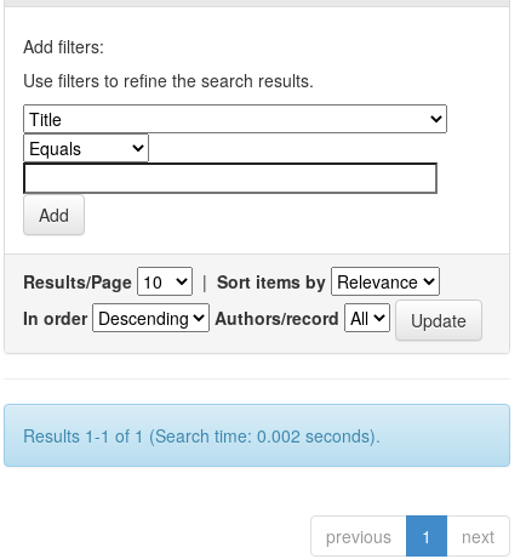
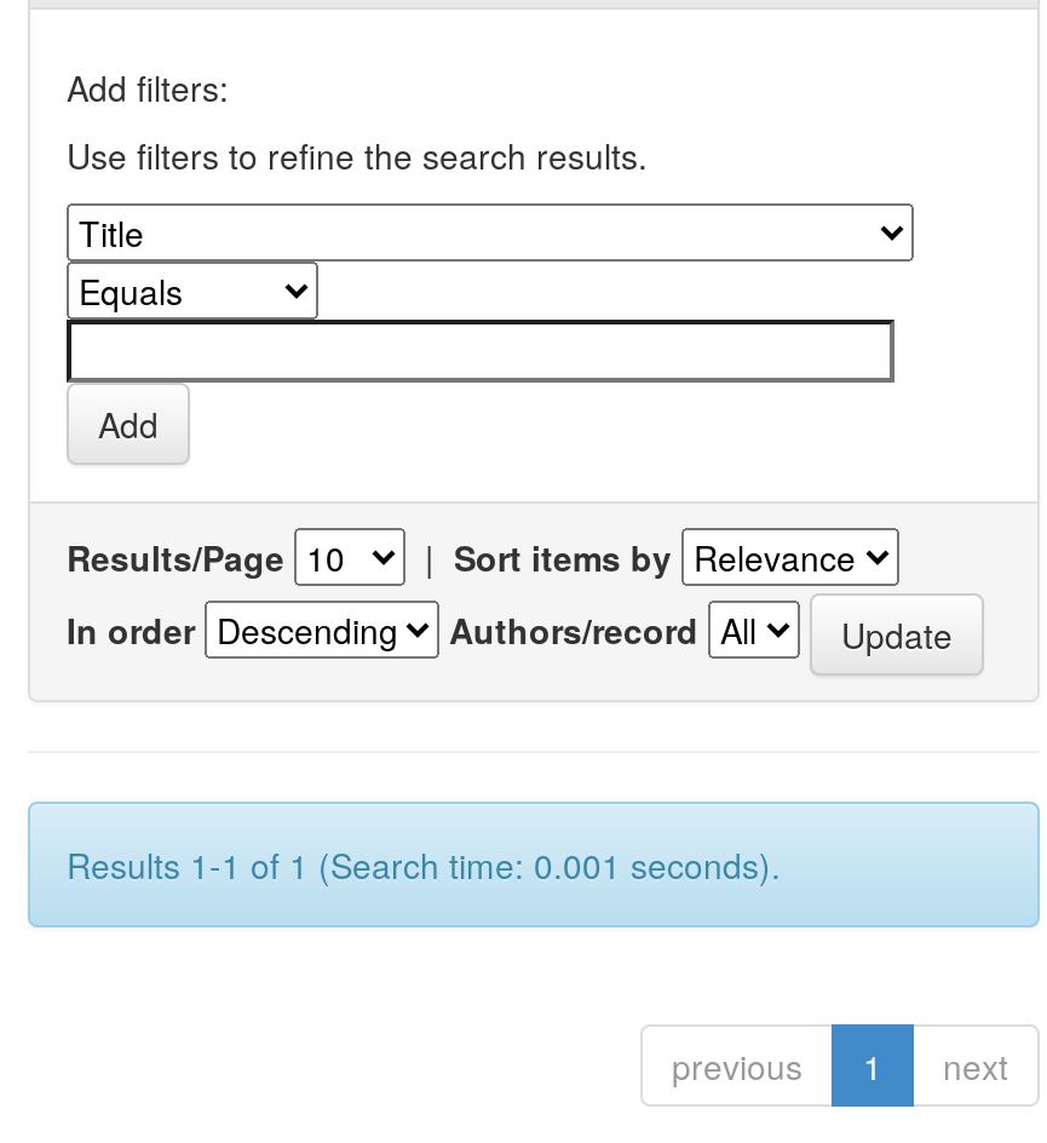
[23,423,381,447] Results 1-1 of 1 (Search time: 0.002 seconds). -> [67,840,781,889] Results 1-1 of 1 (Search time: 0.001 seconds).

